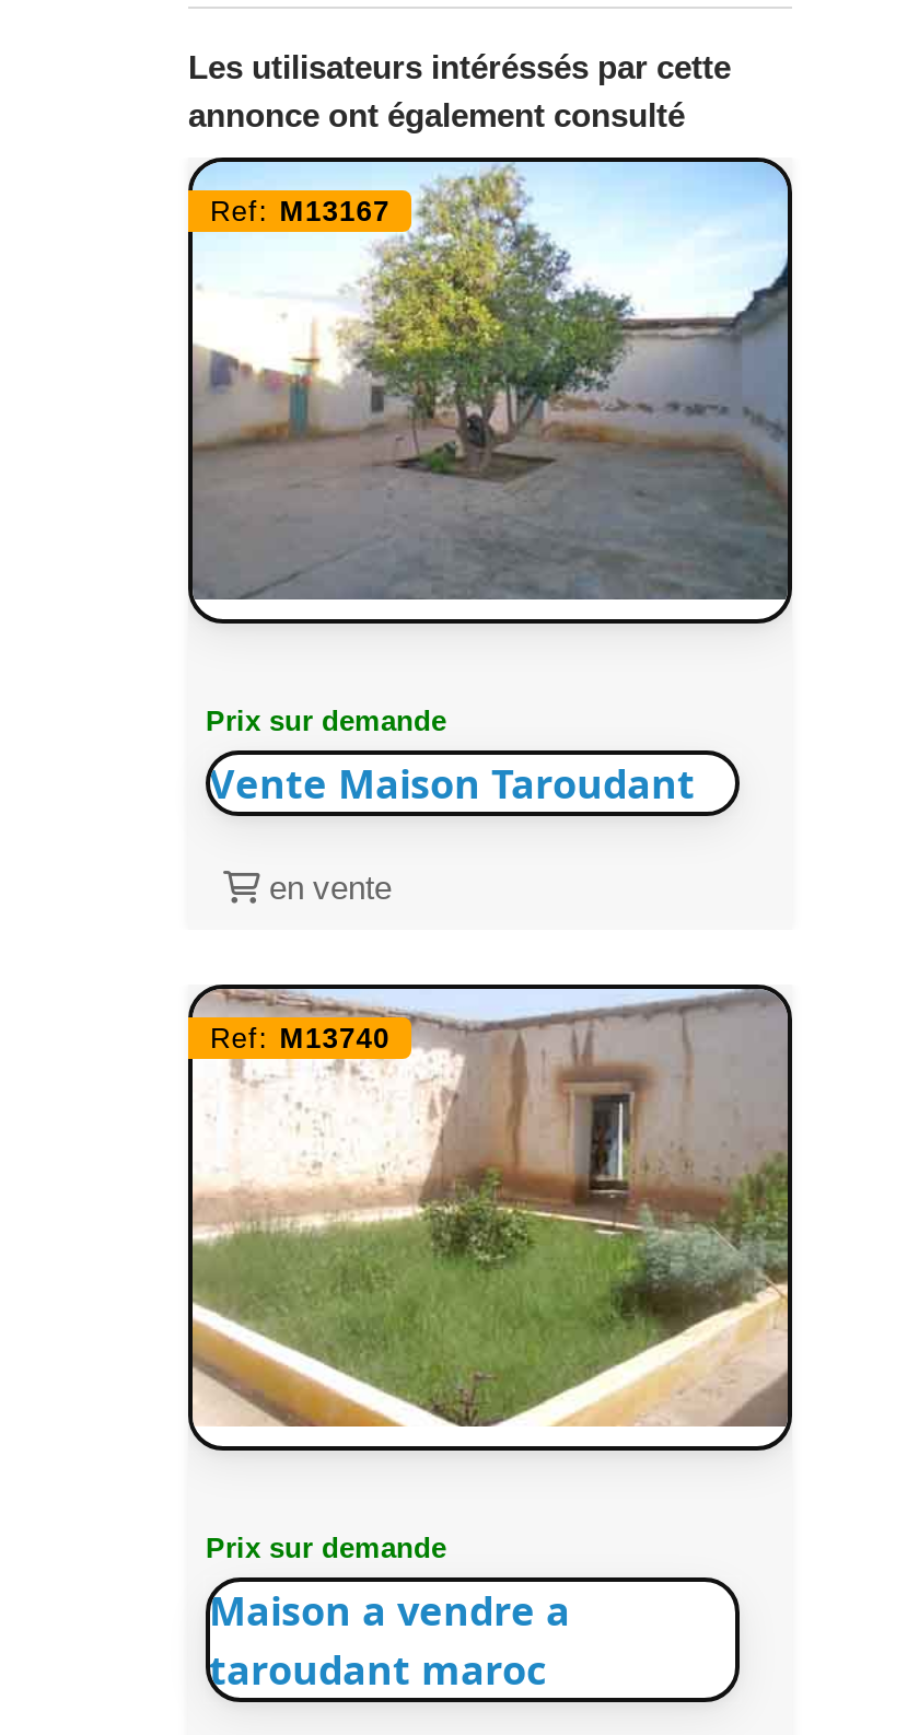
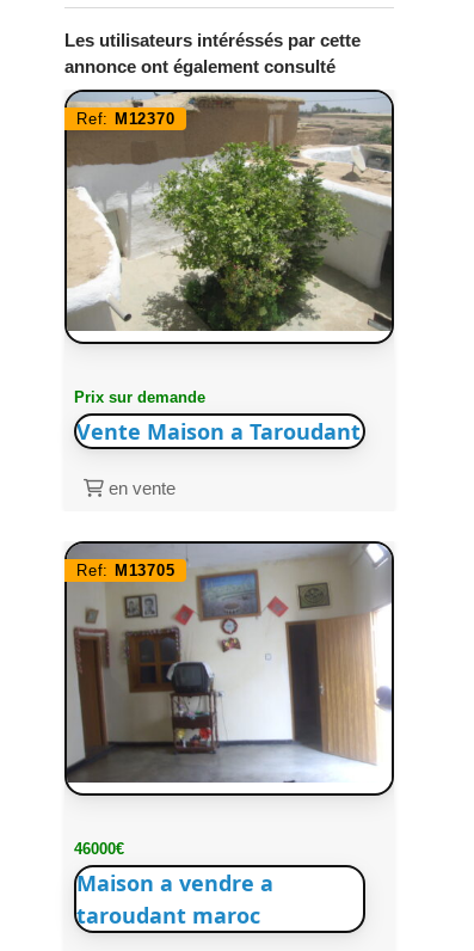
[190,162,790,602] [image] | Ref: M13167 -> [66,91,393,332] [image] | Ref: M12370
[209,756,695,808] Vente Maison Taroudant -> [76,416,360,445] Vente Maison a Taroudant
[193,987,790,1429] [image] | Ref: M13740 -> [66,542,392,784] [image] | Ref: M13705
[206,1532,446,1564] Prix sur demande -> [74,840,124,858] 46000€

